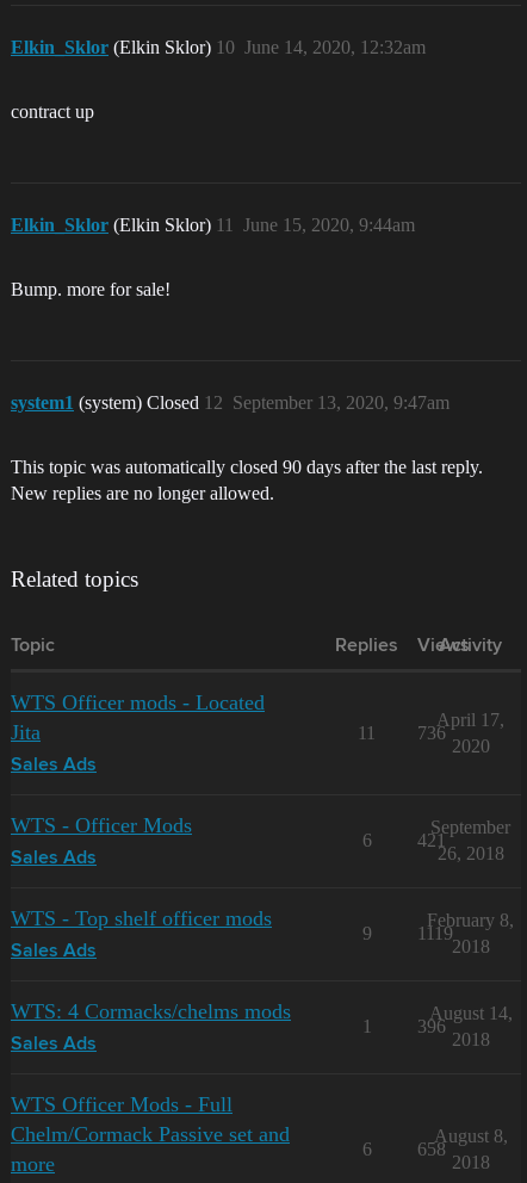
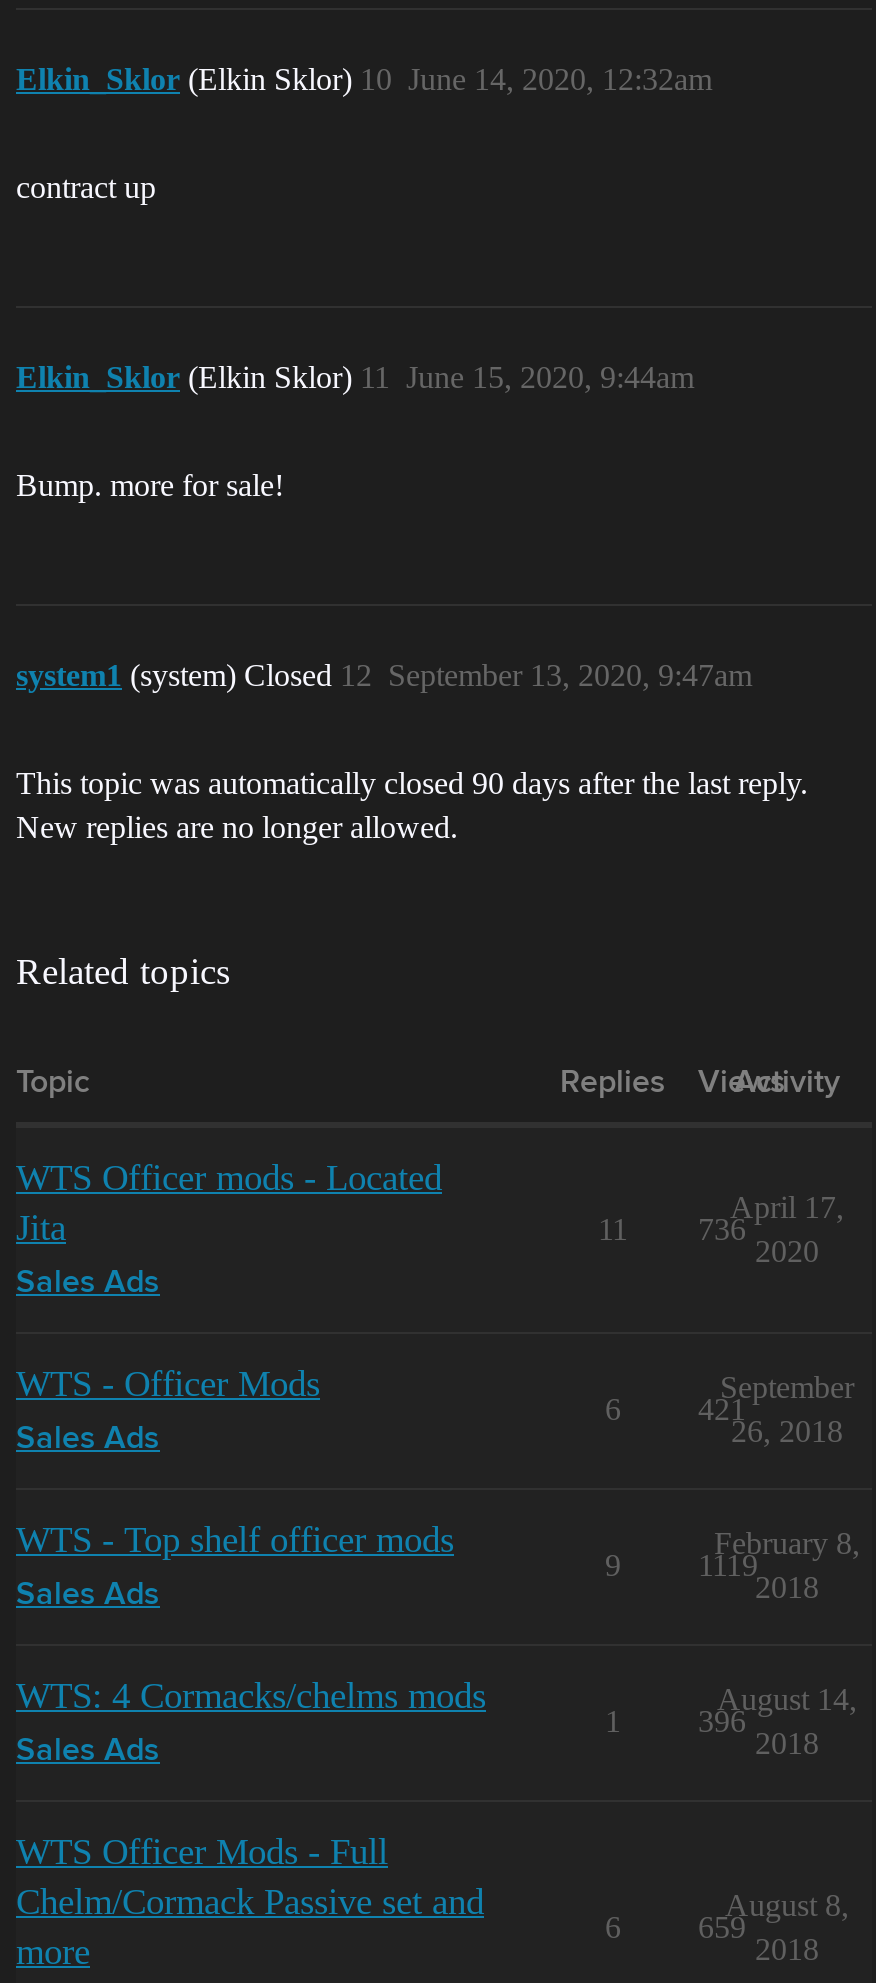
[417,1139,446,1159] 658 -> [698,1910,746,1944] 659

